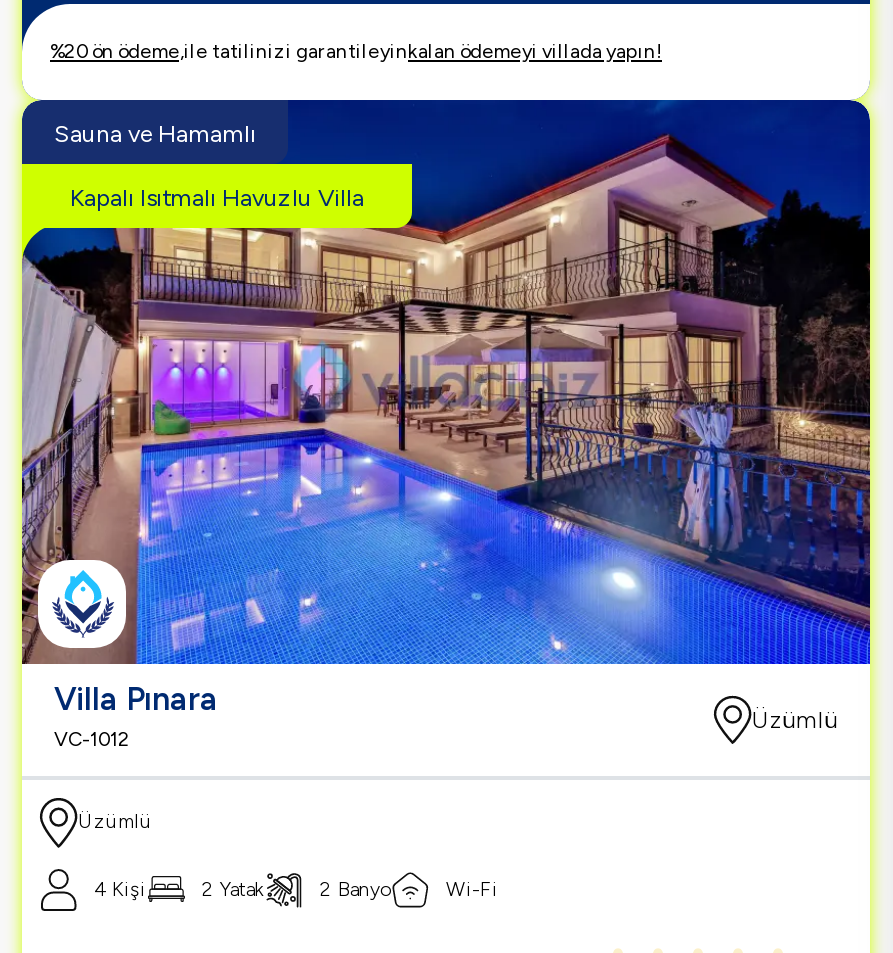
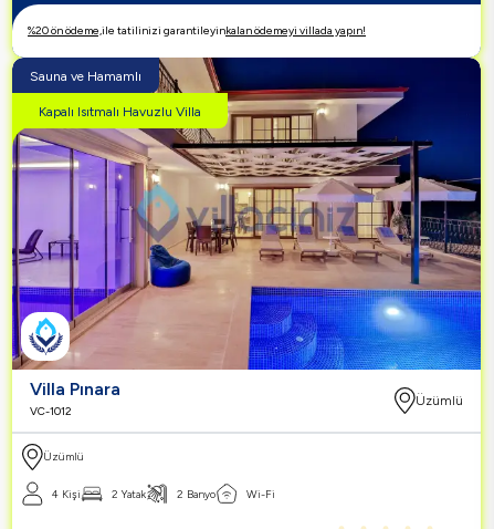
[20,98,872,666] [image] -> [11,56,482,371] [image]

